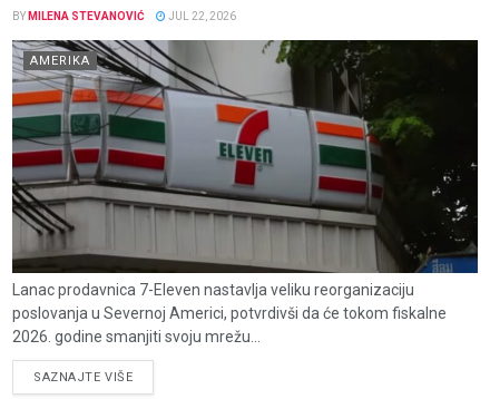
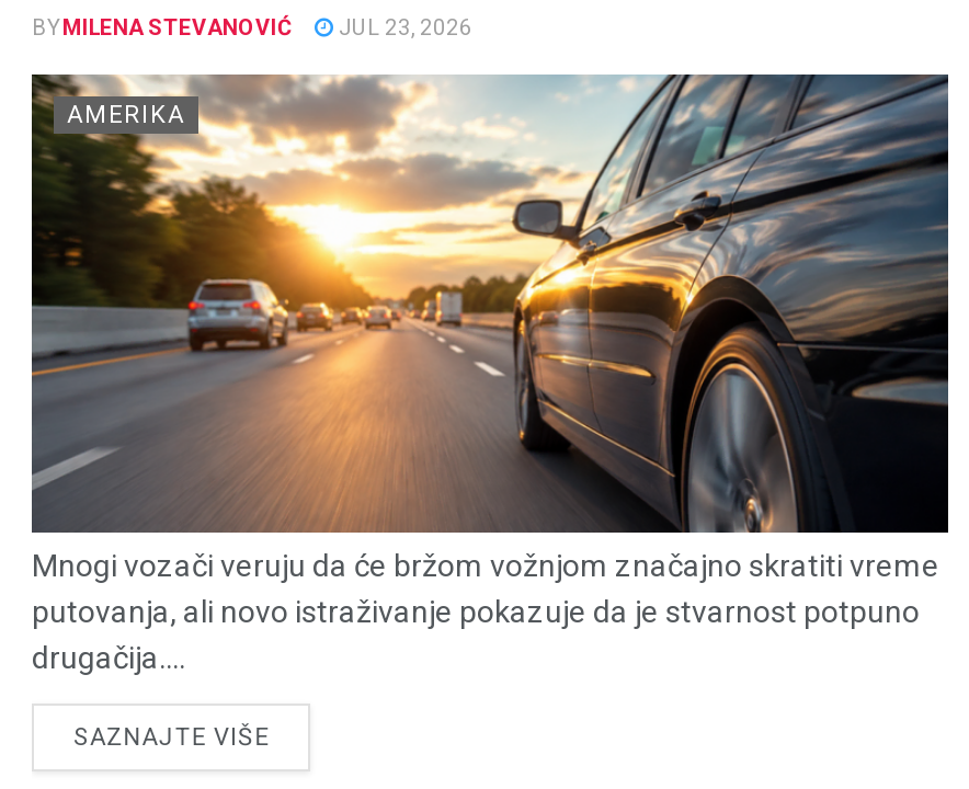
[12,9,236,22] BY MILENA STEVANOVIĆ JUL 22, 2026 -> [32,15,472,39] BY MILENA STEVANOVIĆ JUL 23, 2026
[11,39,479,345] [image] | Lanac prodavnica 7-Eleven nastavlja veliku reorganizaciju | poslovanja u Severnoj Americi, potvrdivši da će tokom fiskalne | 2026. godine smanjiti svoju mrežu... -> [30,73,950,675] [image] | Mnogi vozači veruju da će bržom vožnjom značajno skratiti vreme | putovanja, ali novo istraživanje pokazuje da je stvarnost potpuno | drugačija....

